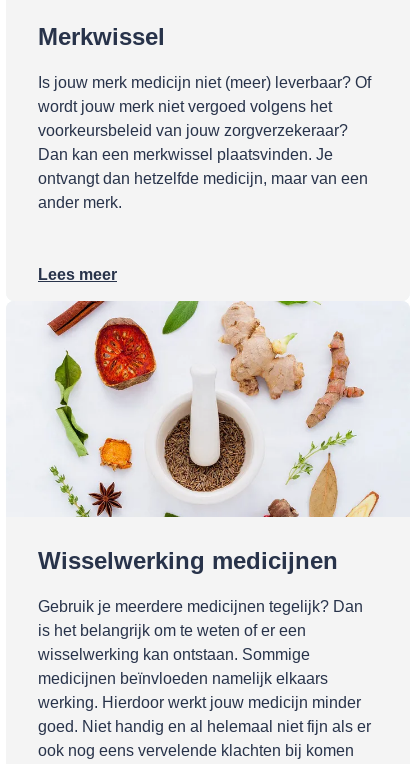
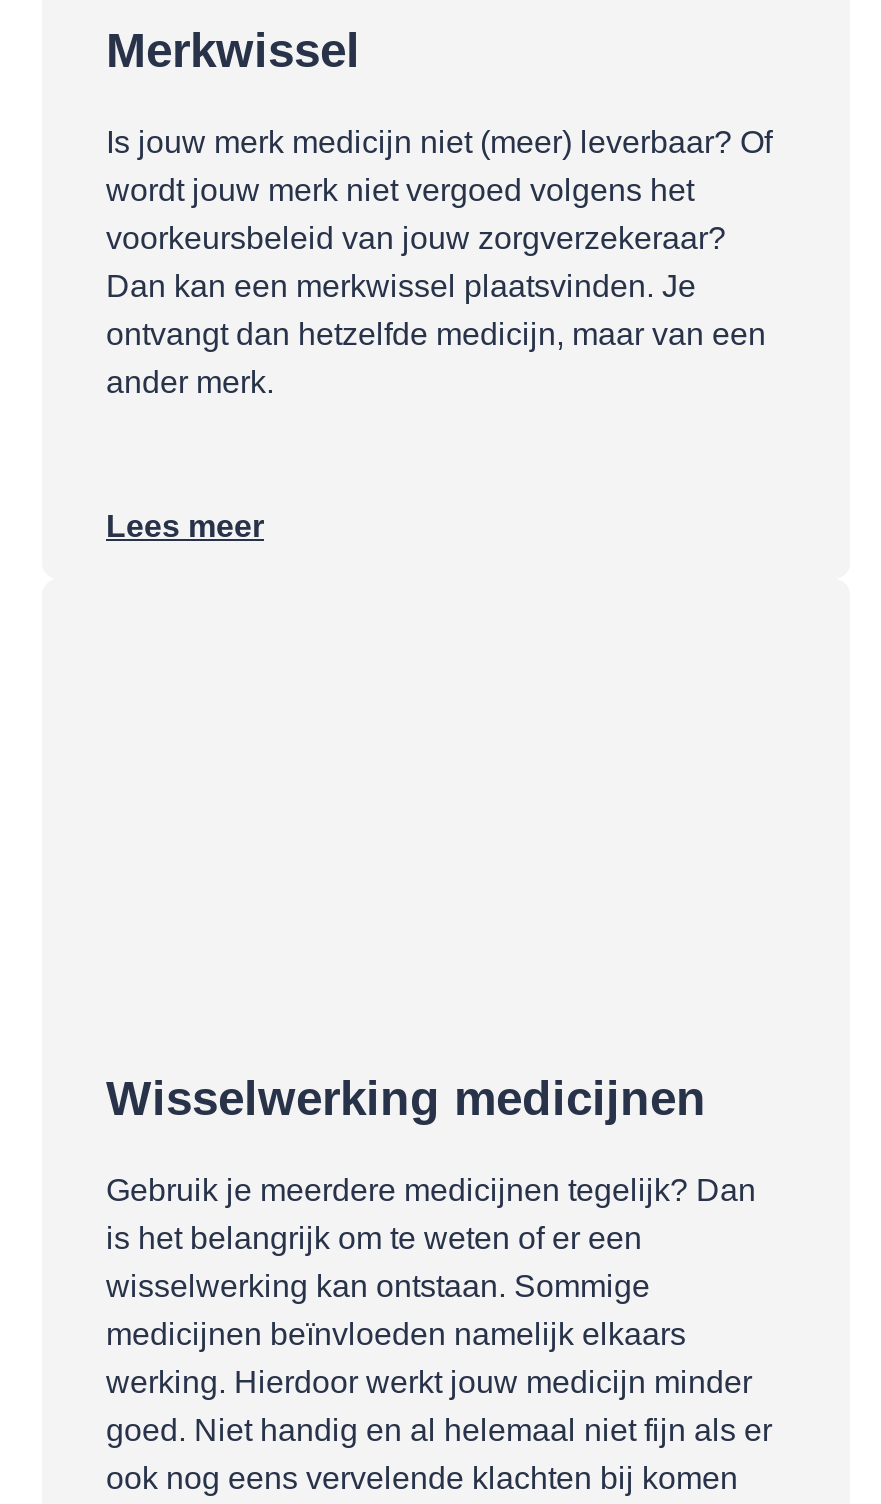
[47,300,380,518] [image] -> none

